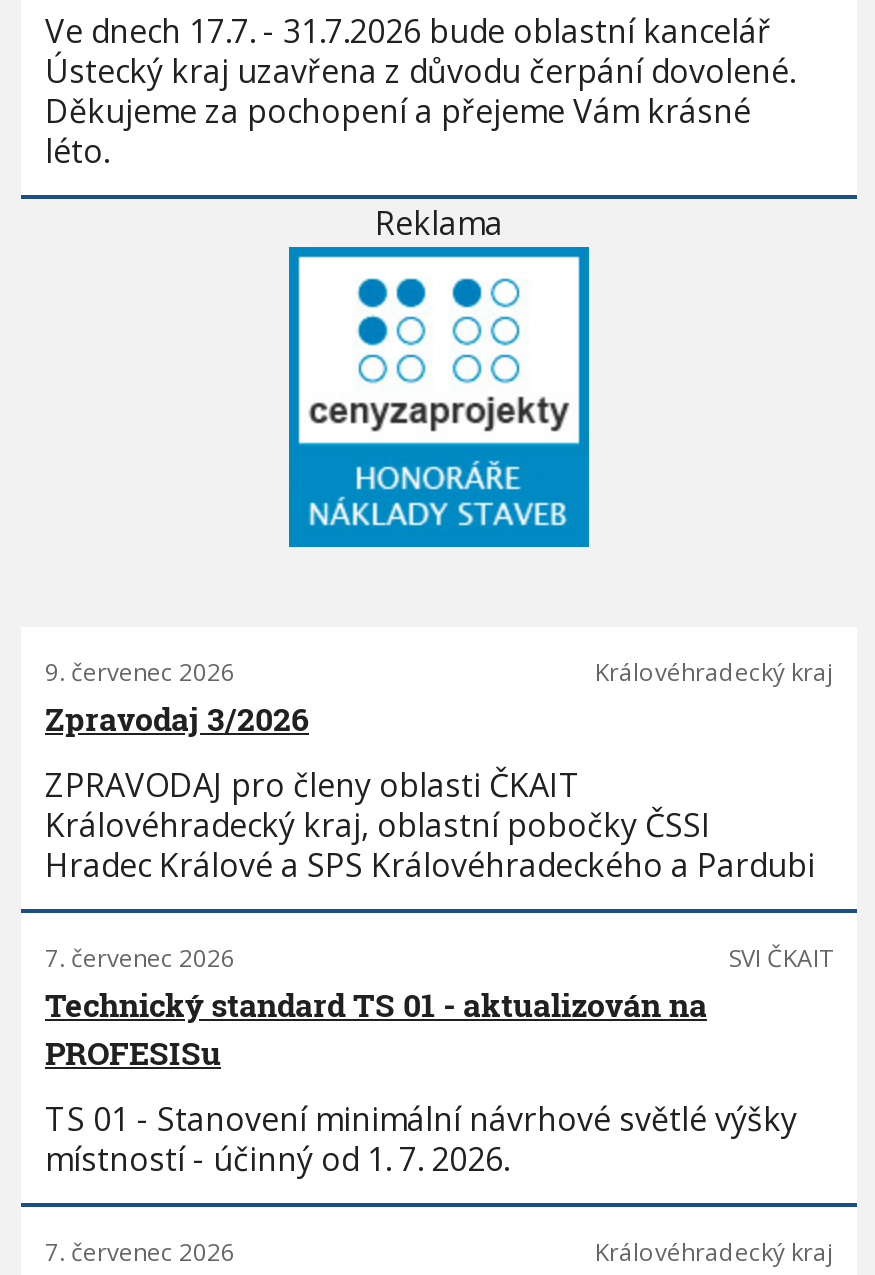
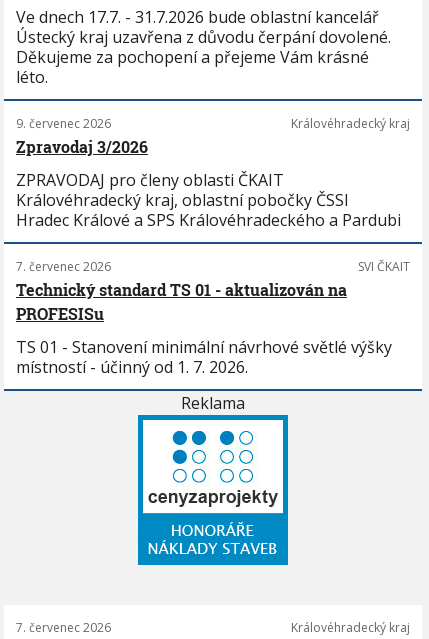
moved [287,201,591,549] -> [137,392,289,566]: [image] | Reklama
moved [45,655,833,1181] -> [16,115,410,378]: 9. červenec 2026 | Královéhradecký kraj | Zpravodaj 3/2026 | ... | TS 01 - Stanovení minimální návrhové světlé výšky | místností - účinný od 1. 7. 2026.

